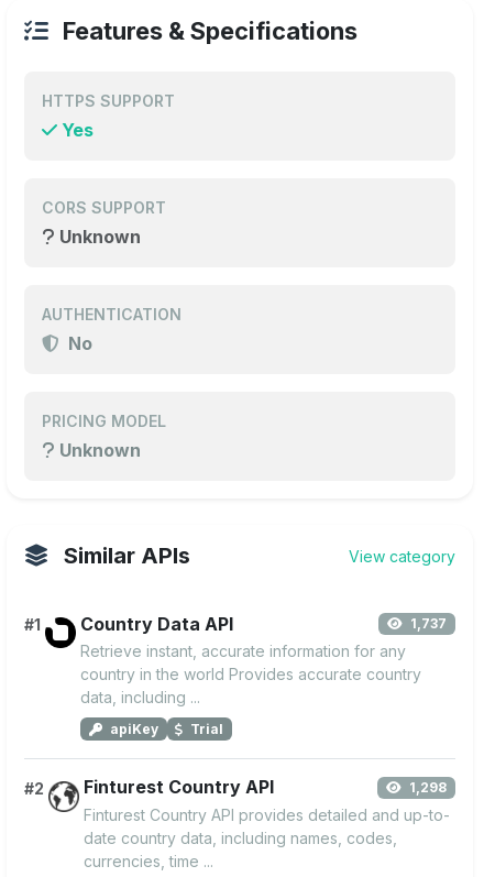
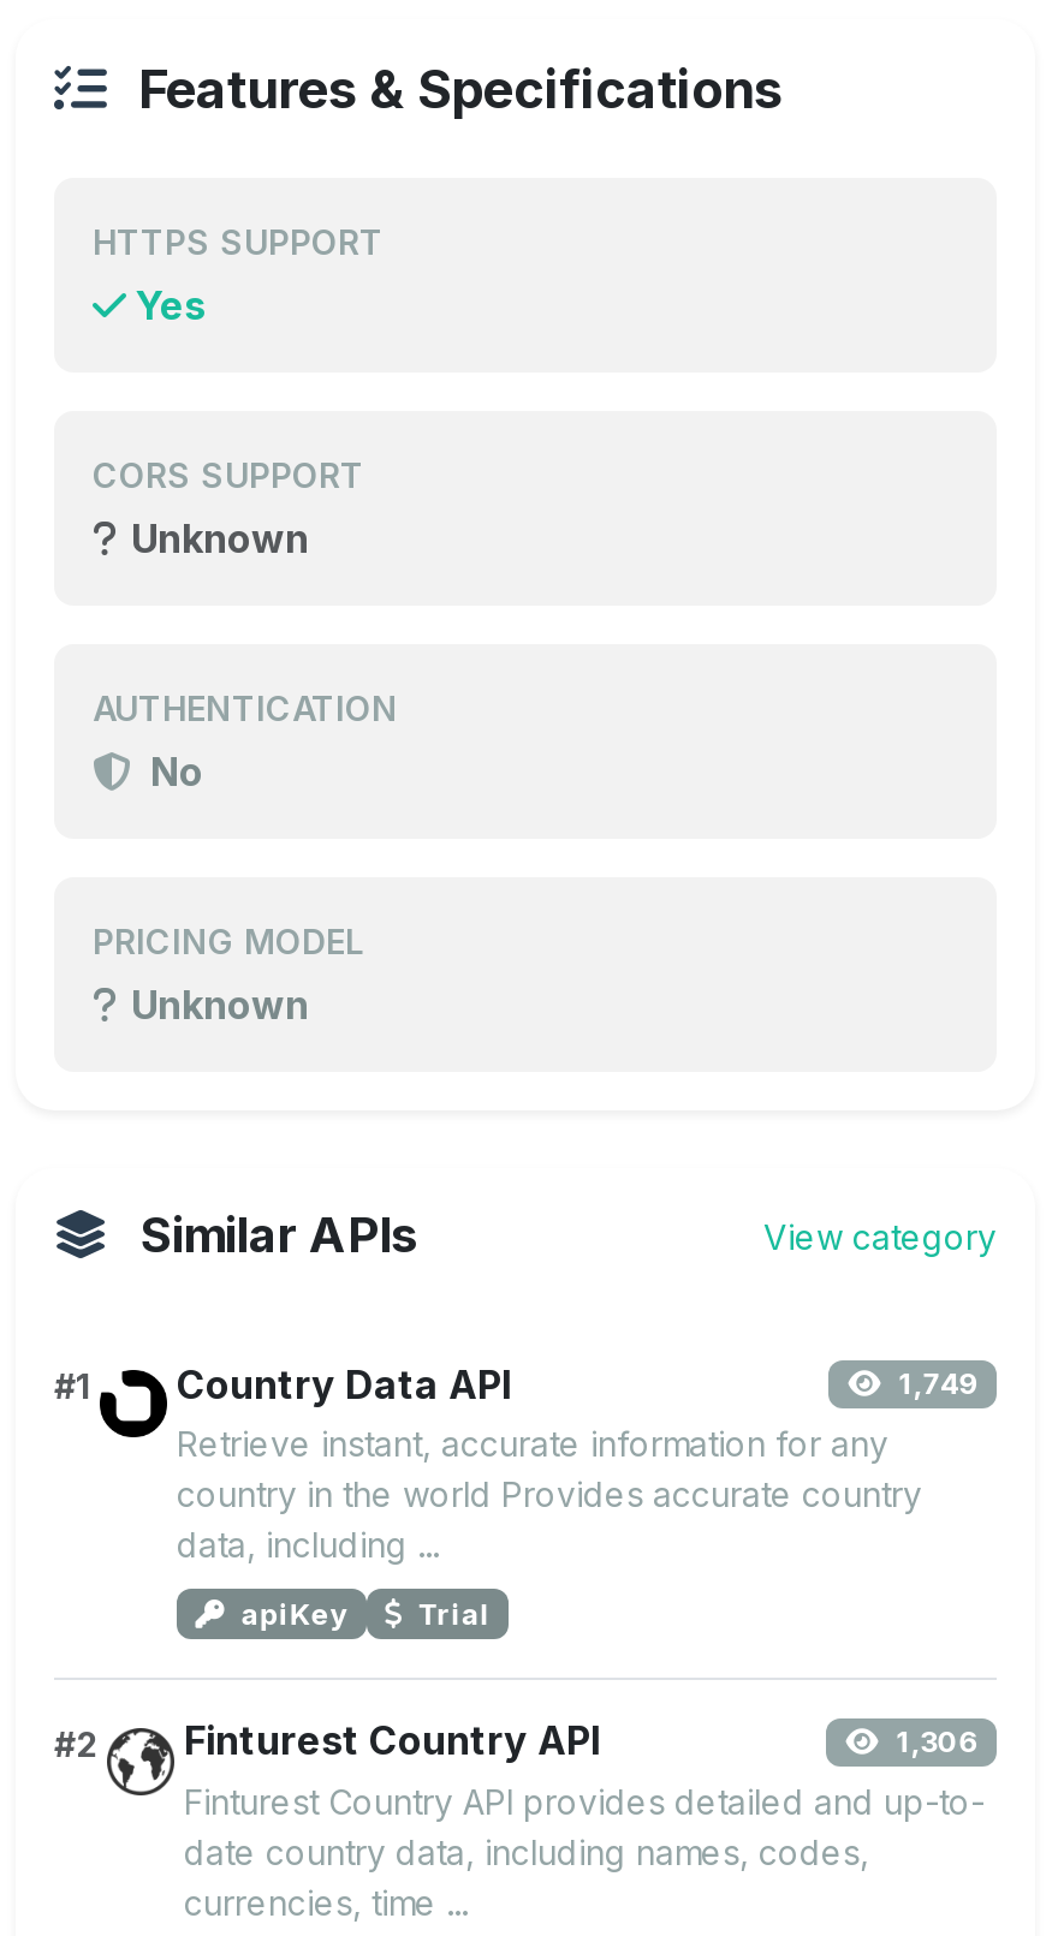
[407,615,447,632] 1,737 -> [891,1366,978,1402] 1,749
[406,779,447,795] 1,298 -> [889,1723,978,1759] 1,306

